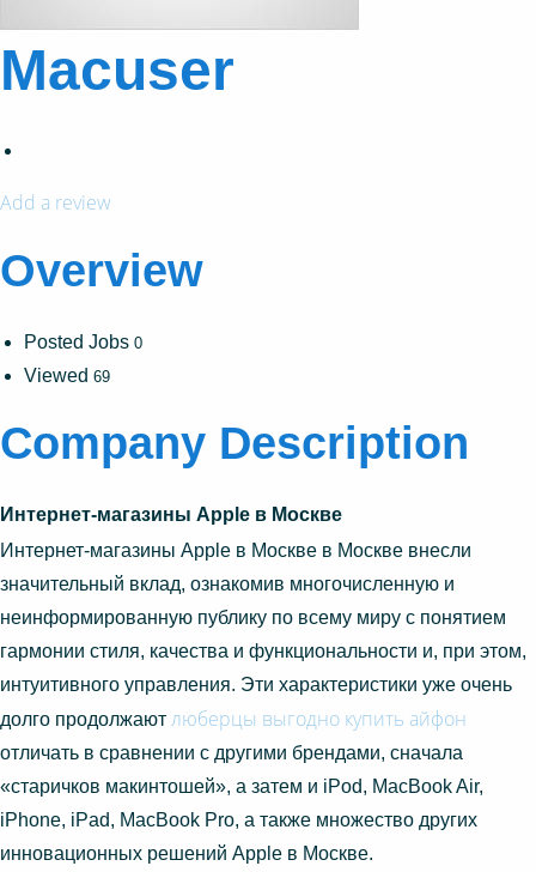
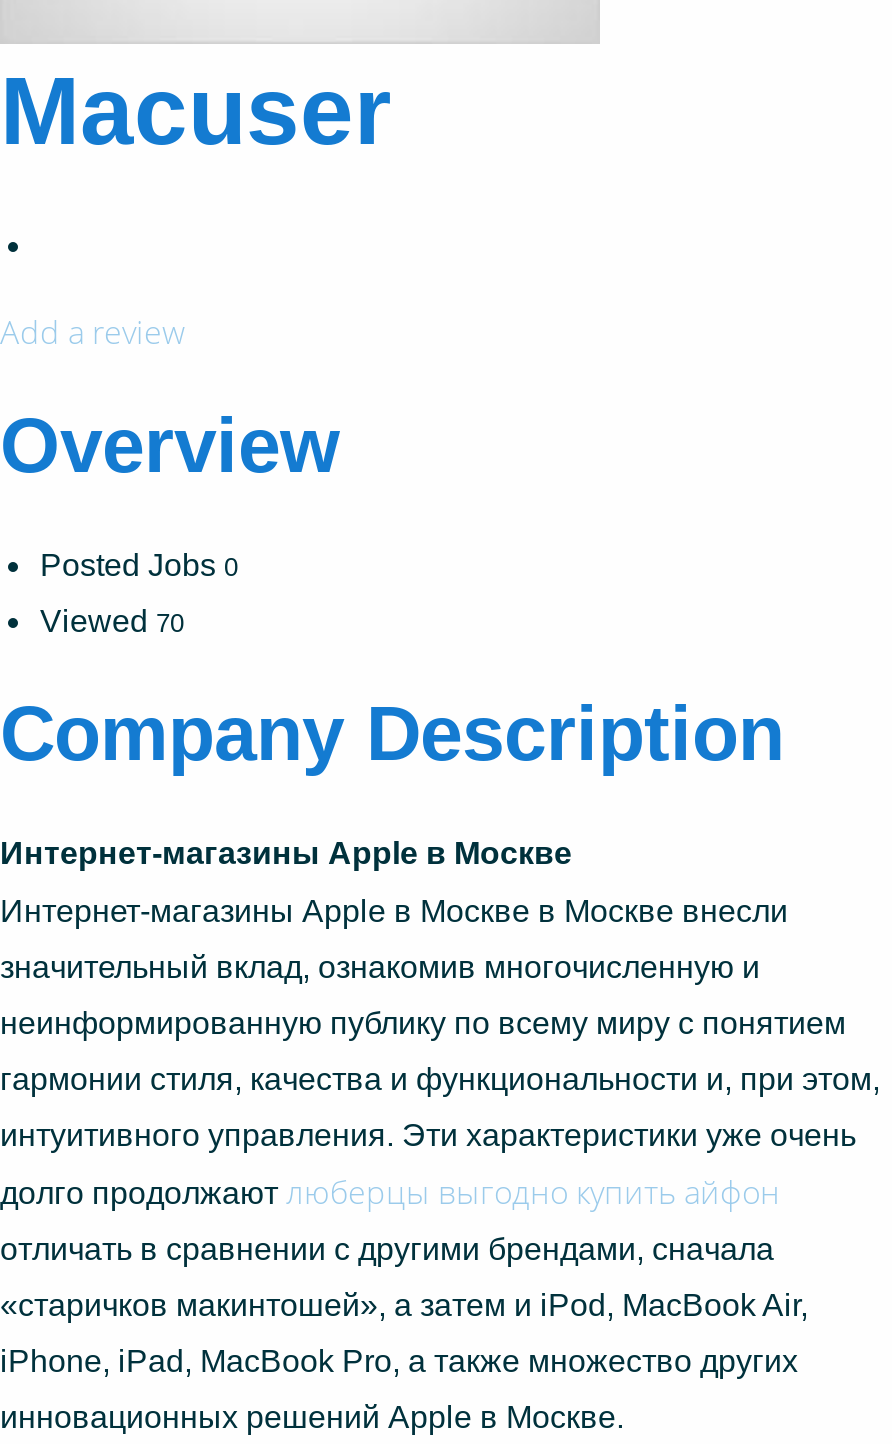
[24,366,110,386] Viewed 69 -> [40,603,184,637] Viewed 70

